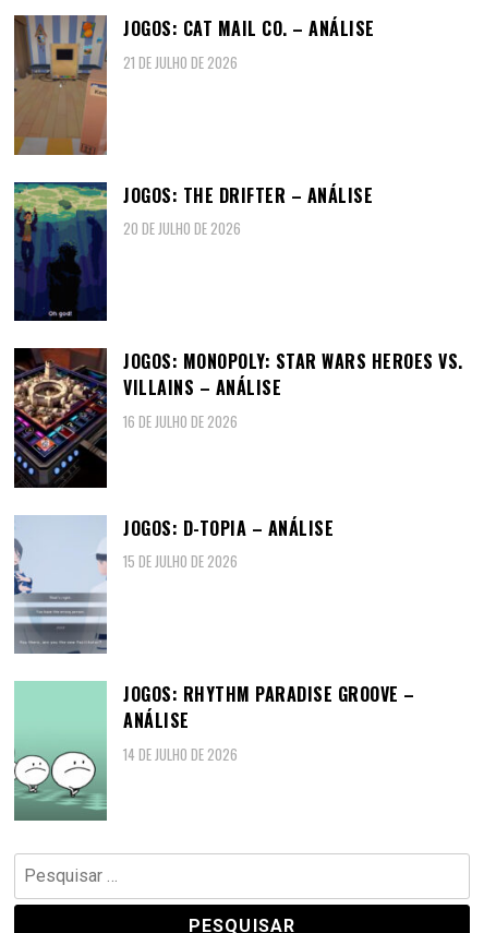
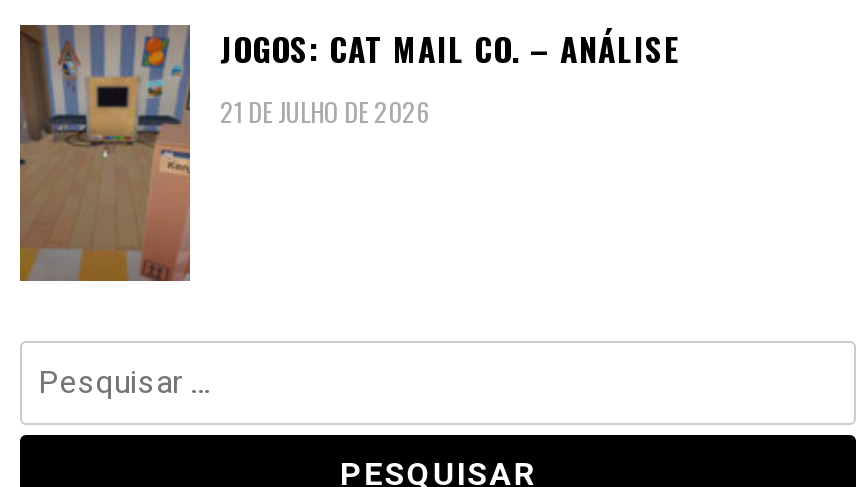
[13,181,373,322] [image] | JOGOS: THE DRIFTER – ANÁLISE | 20 DE JULHO DE 2026 -> none
[13,347,463,489] [image] | JOGOS: MONOPOLY: STAR WARS HEROES VS. | VILLAINS – ANÁLISE | 16 DE JULHO DE 2026 -> none
[13,515,334,655] [image] | JOGOS: D-TOPIA – ANÁLISE | 15 DE JULHO DE 2026 -> none
[14,681,415,821] [image] | JOGOS: RHYTHM PARADISE GROOVE – | ANÁLISE | 14 DE JULHO DE 2026 -> none

